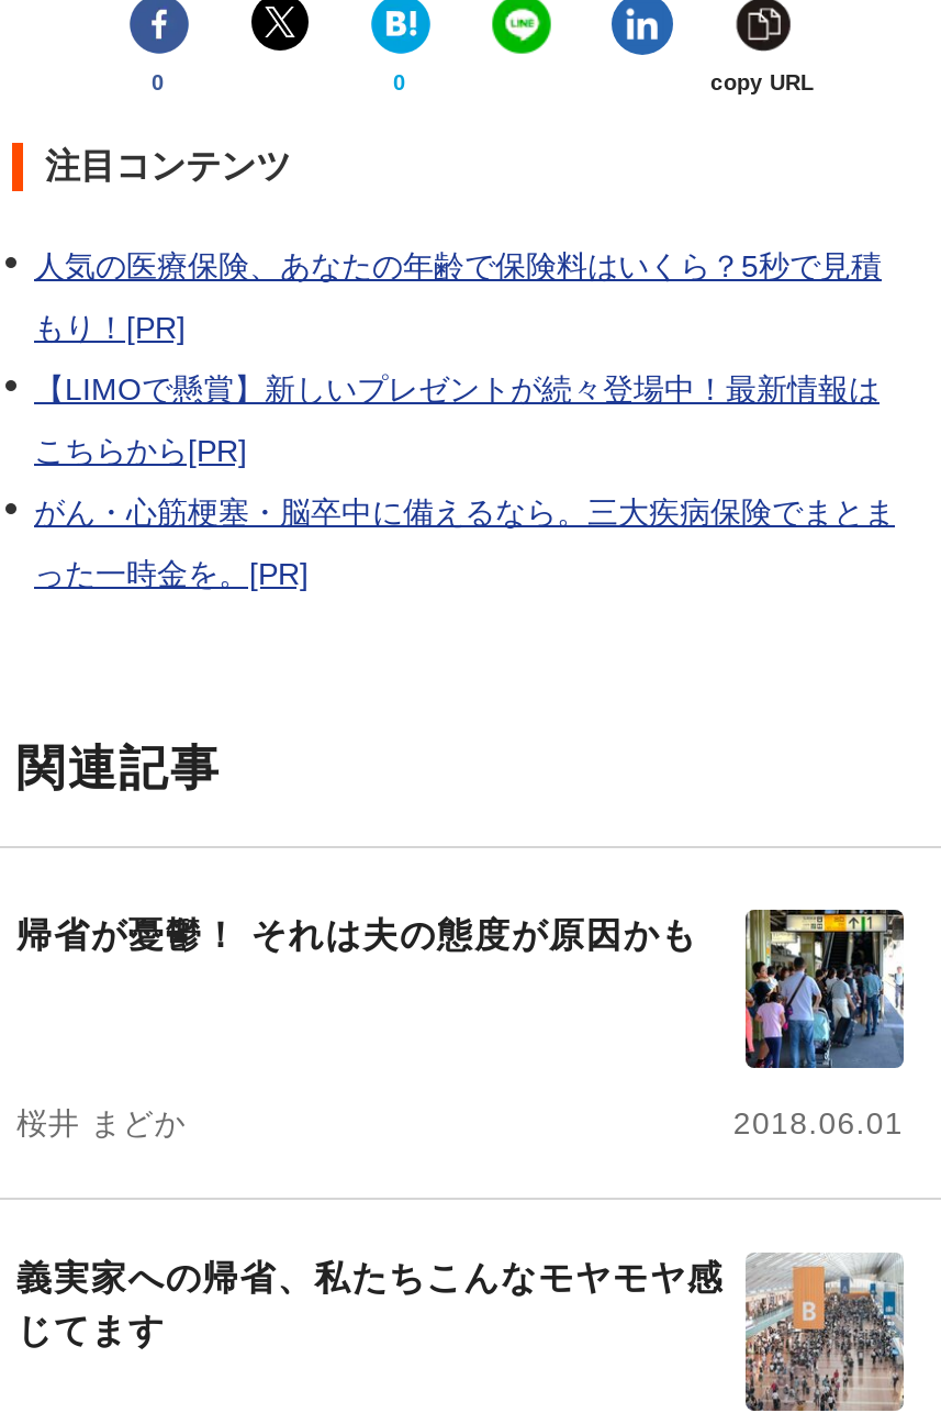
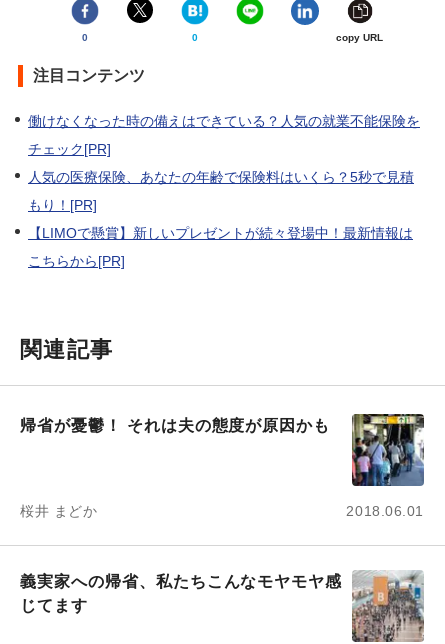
none -> [28,113,420,157] 働けなくなった時の備えはできている？人気の就業不能保険を | チェック[PR]
moved [34,249,882,468] -> [28,169,414,269]: 人気の医療保険、あなたの年齢で保険料はいくら？5秒で見積 | もり！[PR] | 【LIMOで懸賞】新しいプレゼントが続々登場中！最新情報は | こちらから[PR]
[34,495,895,591] がん・心筋梗塞・脳卒中に備えるなら。三大疾病保険でまとま | った一時金を。[PR] -> none

